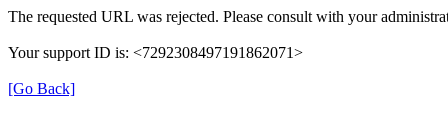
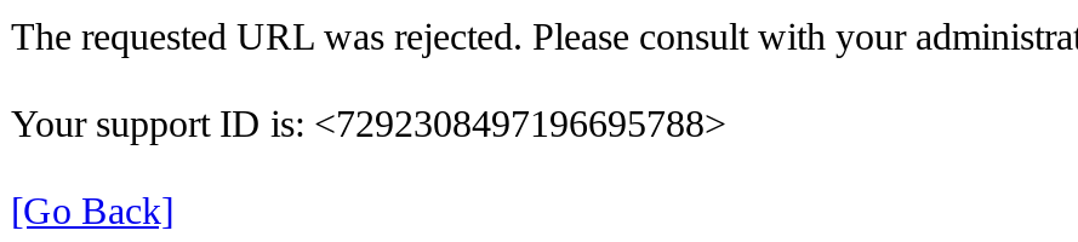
[8,44,303,61] Your support ID is: <7292308497191862071> -> [11,103,726,144] Your support ID is: <7292308497196695788>

